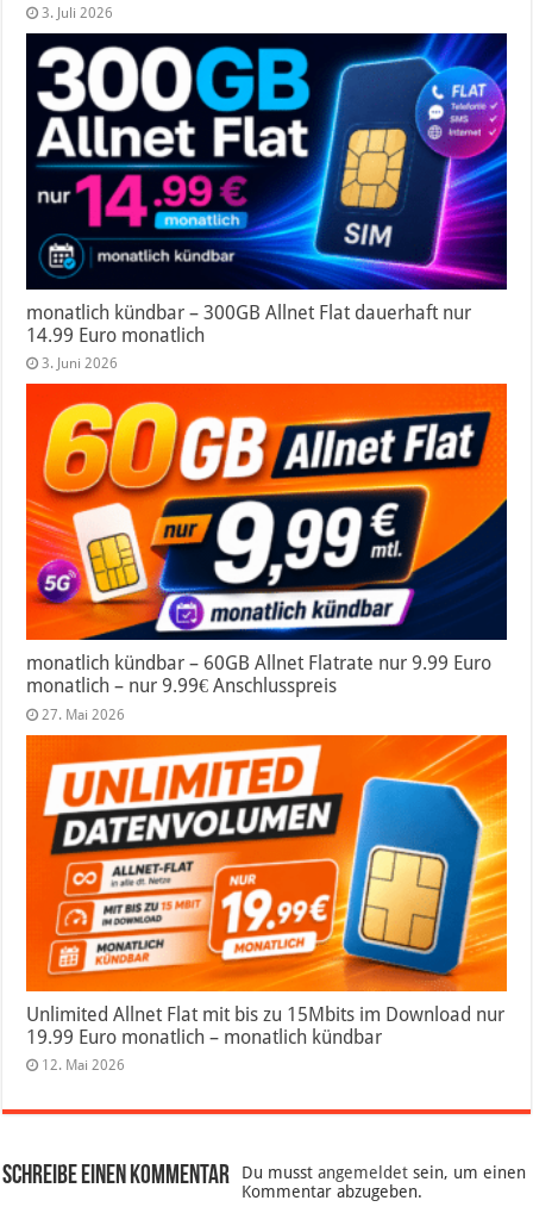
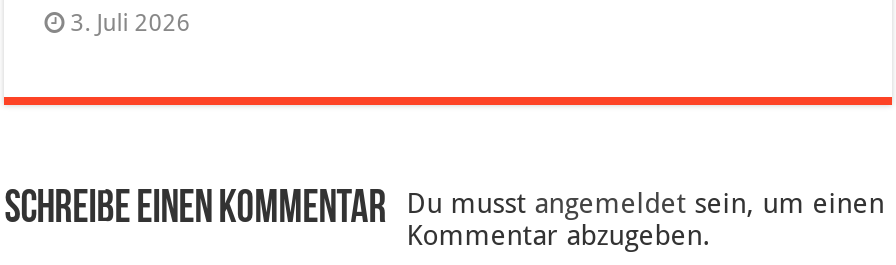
[25,32,508,372] [image] | monatlich kündbar – 300GB Allnet Flat dauerhaft nur | 14.99 Euro monatlich | 3. Juni 2026 -> none
[25,382,508,723] [image] | monatlich kündbar – 60GB Allnet Flatrate nur 9.99 Euro | monatlich – nur 9.99€ Anschlusspreis | 27. Mai 2026 -> none
[25,734,508,1073] [image] | Unlimited Allnet Flat mit bis zu 15Mbits im Download nur | 19.99 Euro monatlich – monatlich kündbar | 12. Mai 2026 -> none

